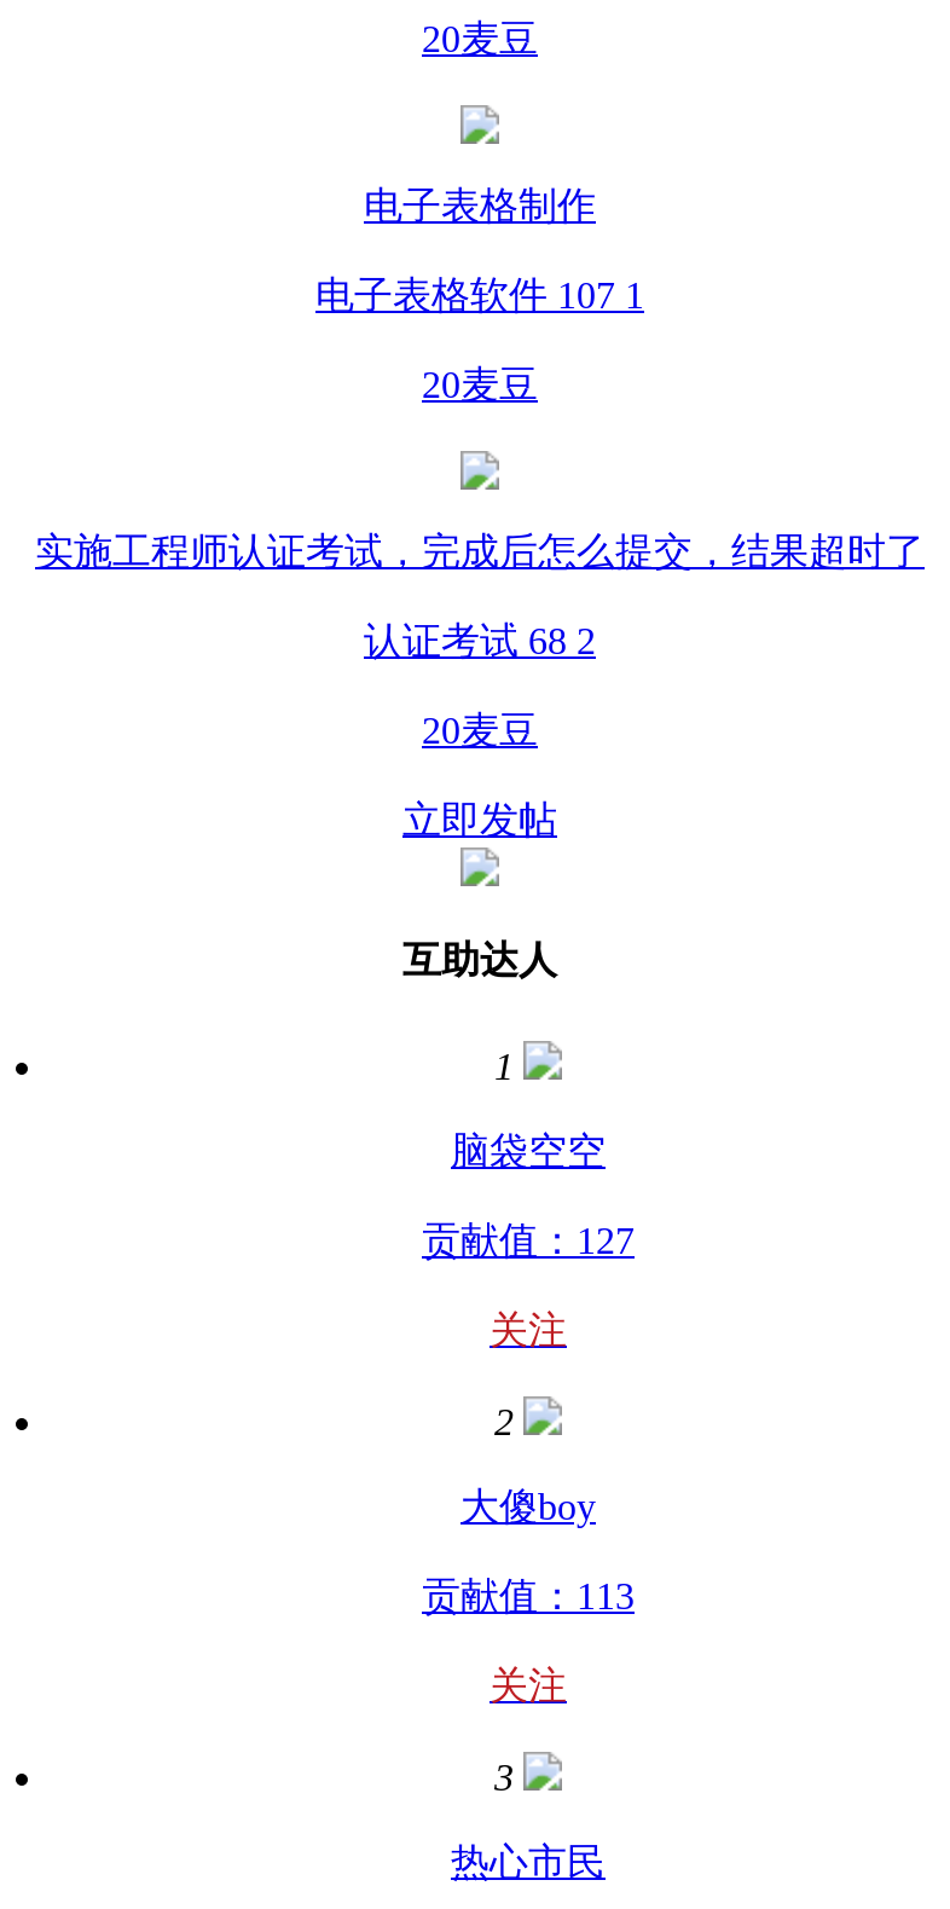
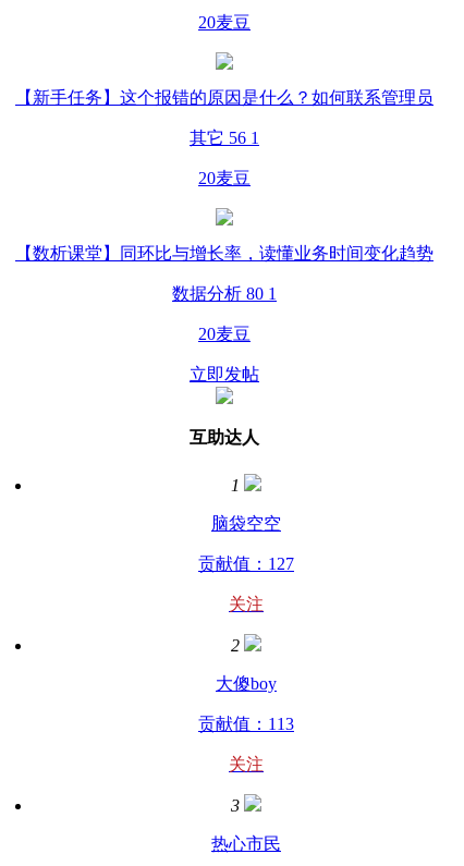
[364,185,596,226] 电子表格制作 -> [15,88,434,107] 【新手任务】这个报错的原因是什么？如何联系管理员
[315,274,644,316] 电子表格软件107 1 -> [190,129,259,147] 其它56 1
[35,531,925,572] 实施工程师认证考试，完成后怎么提交，结果超时了 -> [15,244,434,263] 【数析课堂】同环比与增长率，读懂业务时间变化趋势
[364,620,596,661] 认证考试68 2 -> [172,284,277,303] 数据分析80 1

